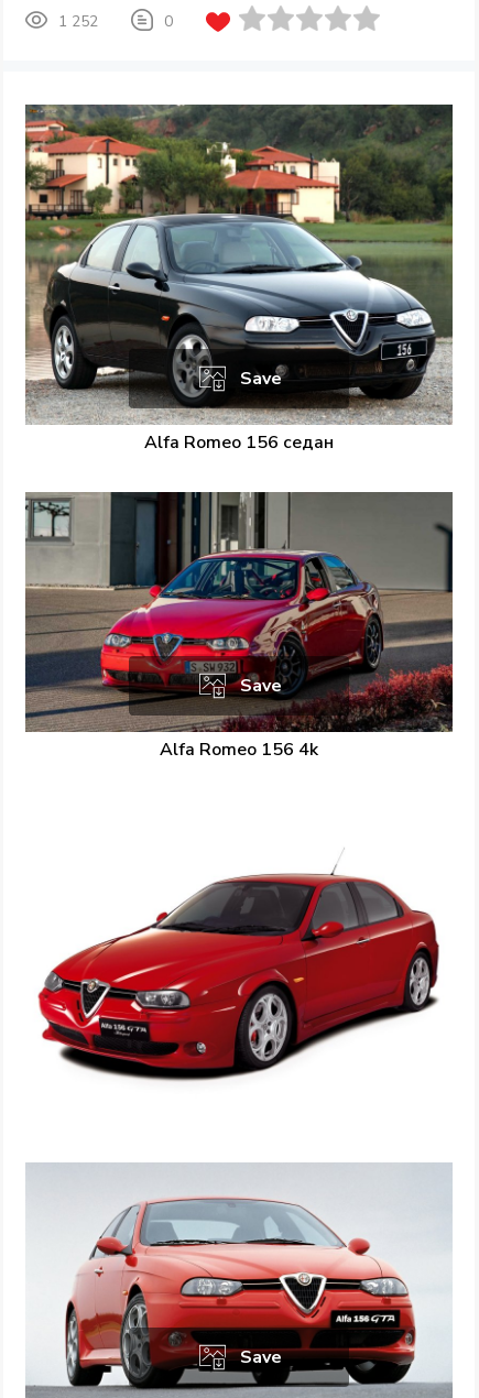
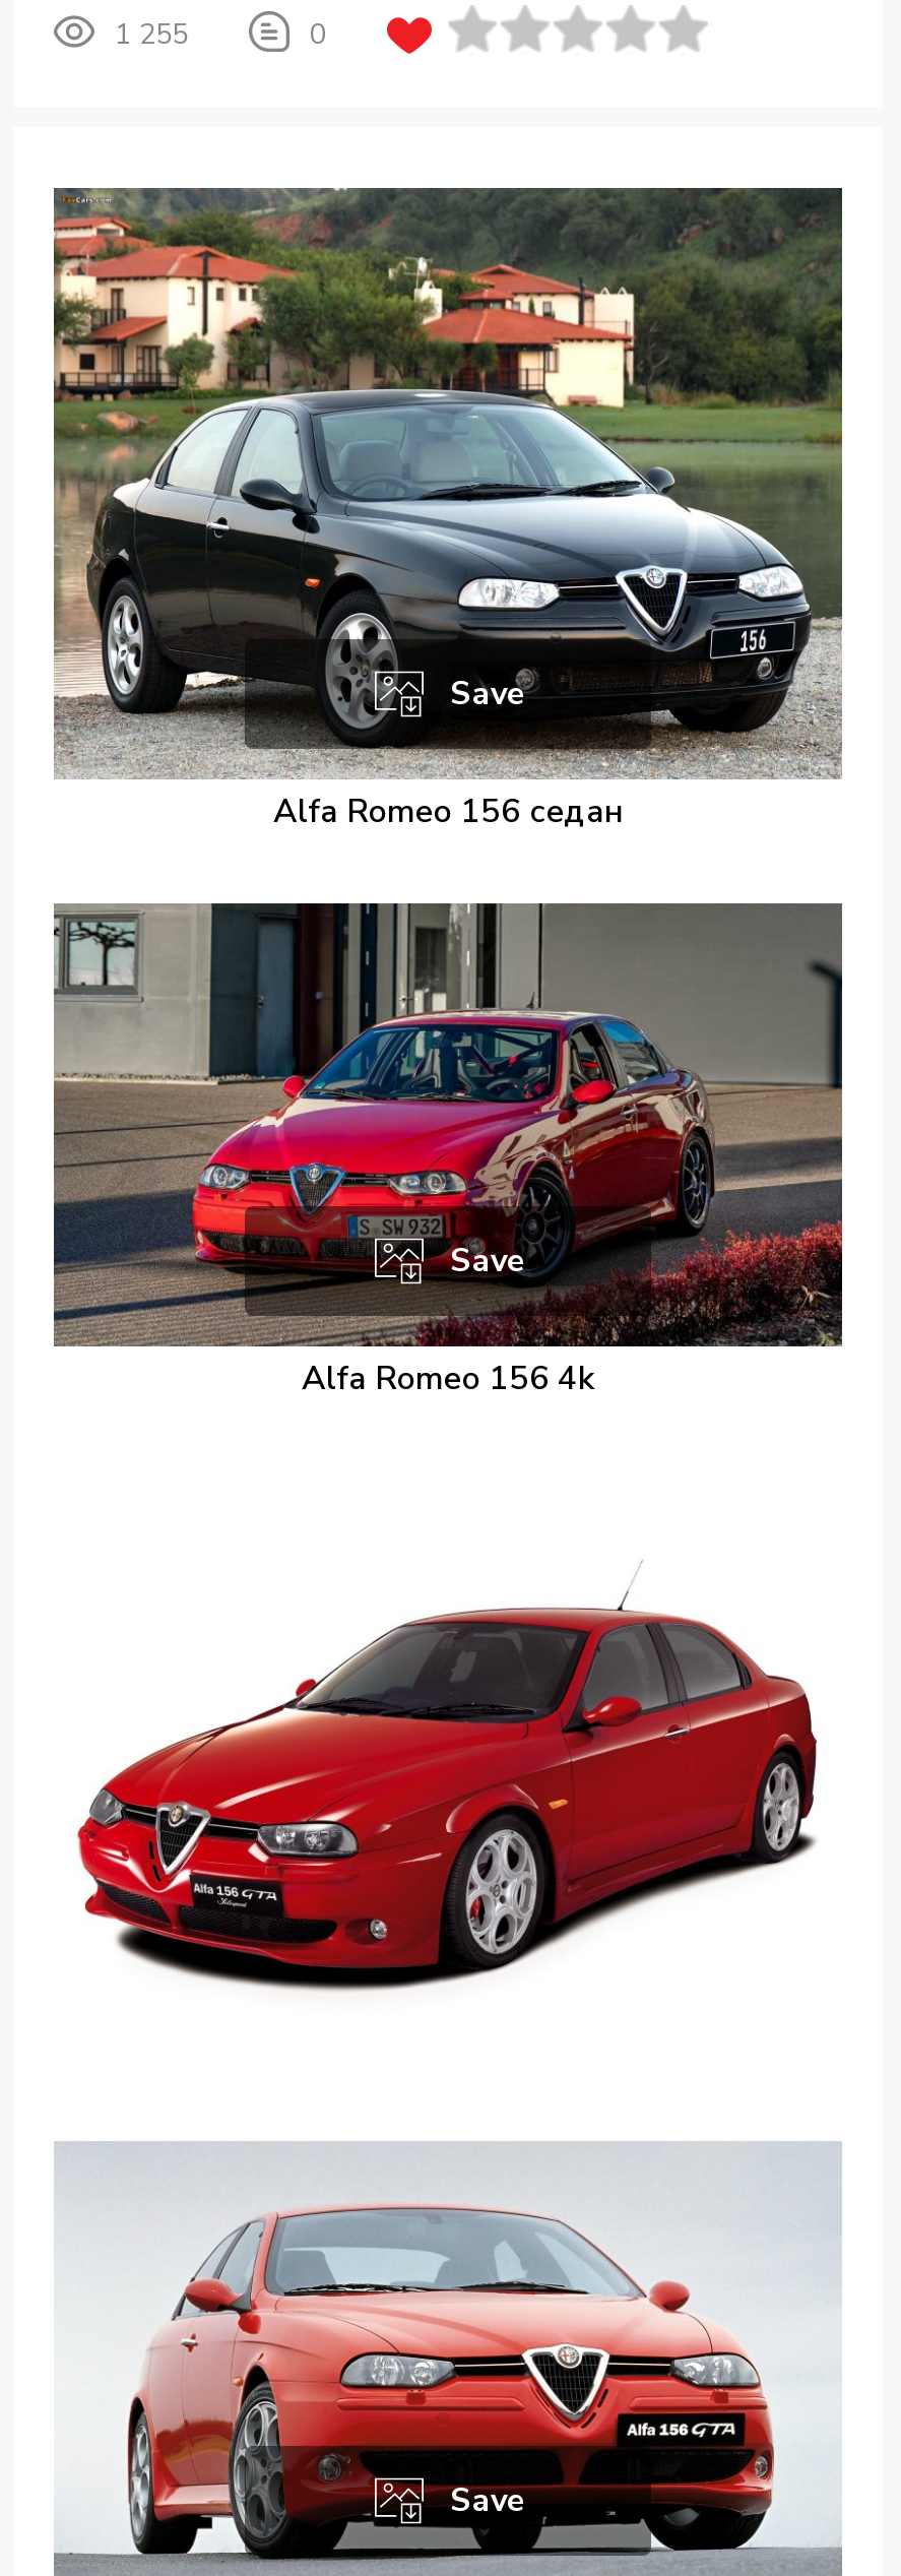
[58,11,98,32] 1 252 -> [115,15,188,54] 1 255

